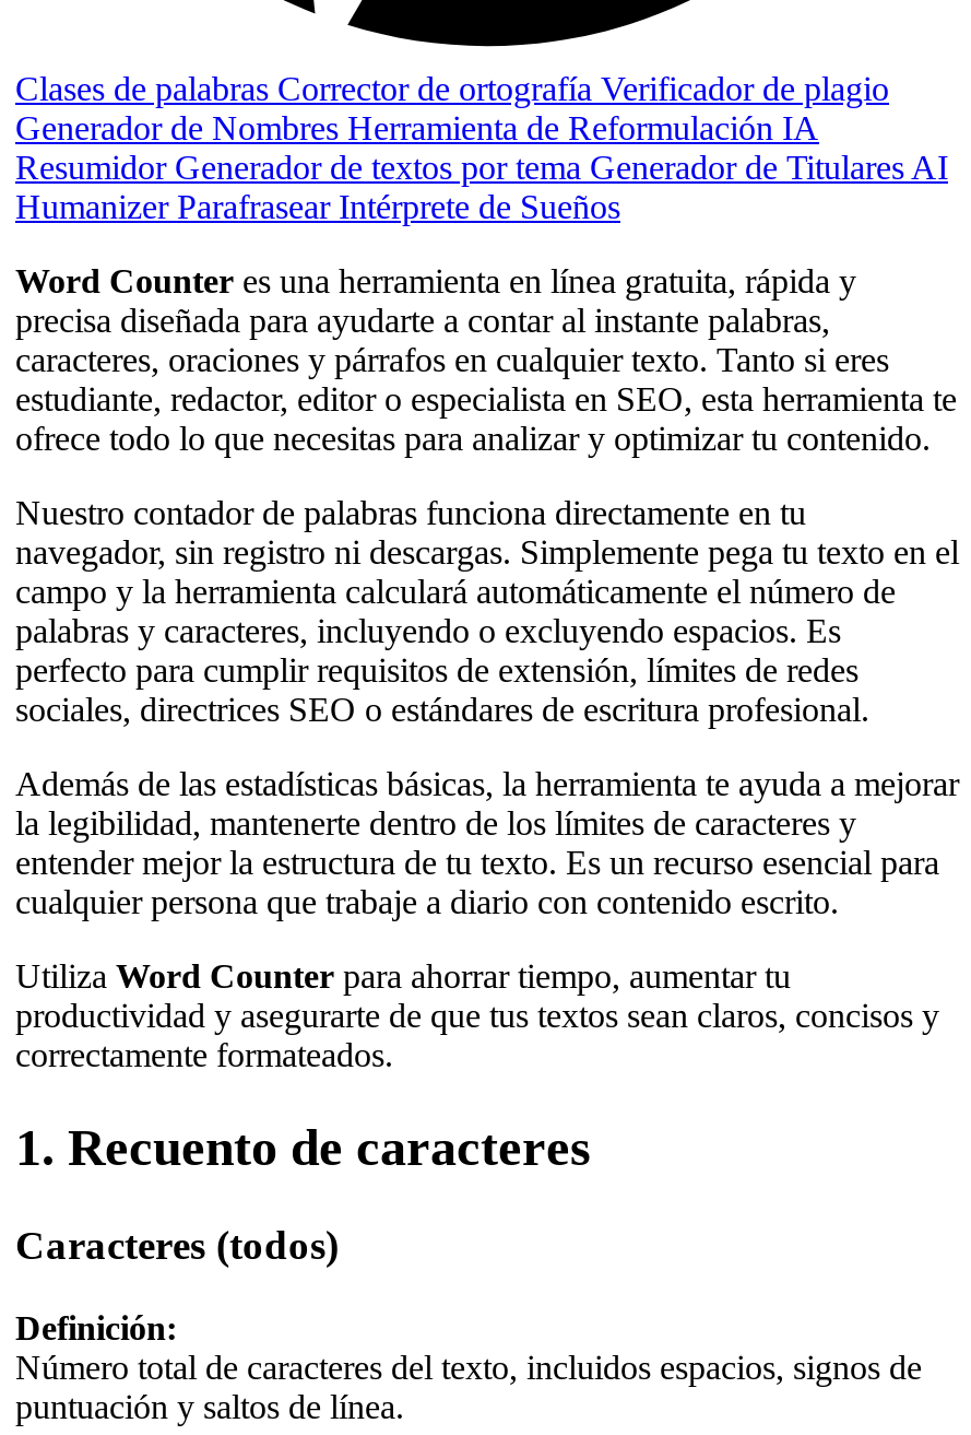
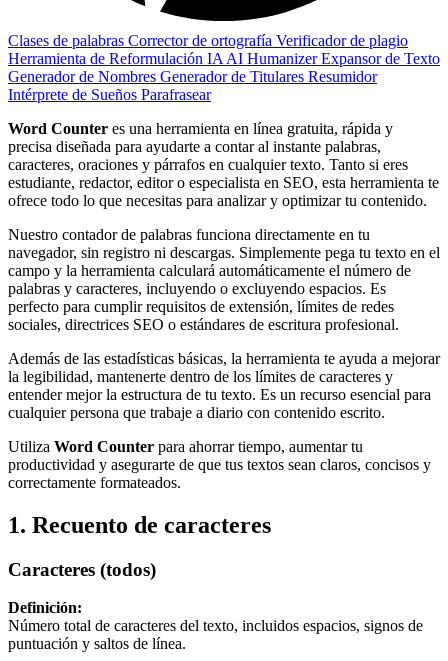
[15,109,948,225] Generador de Nombres Herramienta de Reformulación IA | Resumidor Generador de textos por tema Generador de Titulares AI | Humanizer Parafrasear Intérprete de Sueños -> [8,50,440,103] Herramienta de Reformulación IA AI Humanizer Expansor de Texto | Generador de Nombres Generador de Titulares Resumidor | Intérprete de Sueños Parafrasear

